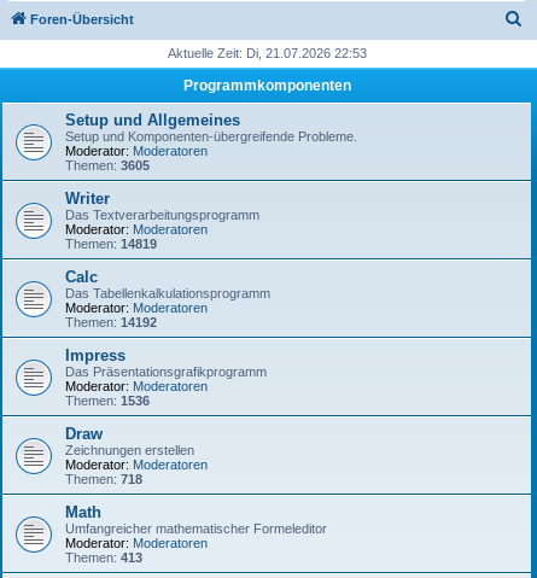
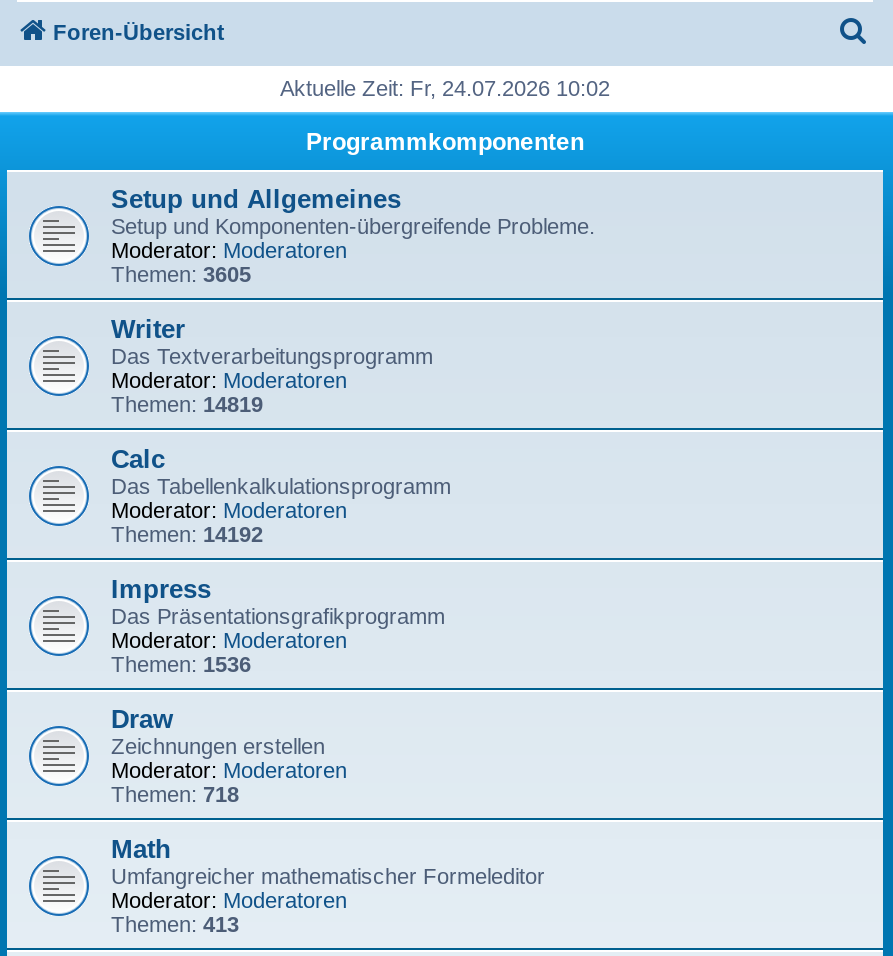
[167,46,366,60] Aktuelle Zeit: Di, 21.07.2026 22:53 -> [280,76,610,100] Aktuelle Zeit: Fr, 24.07.2026 10:02

